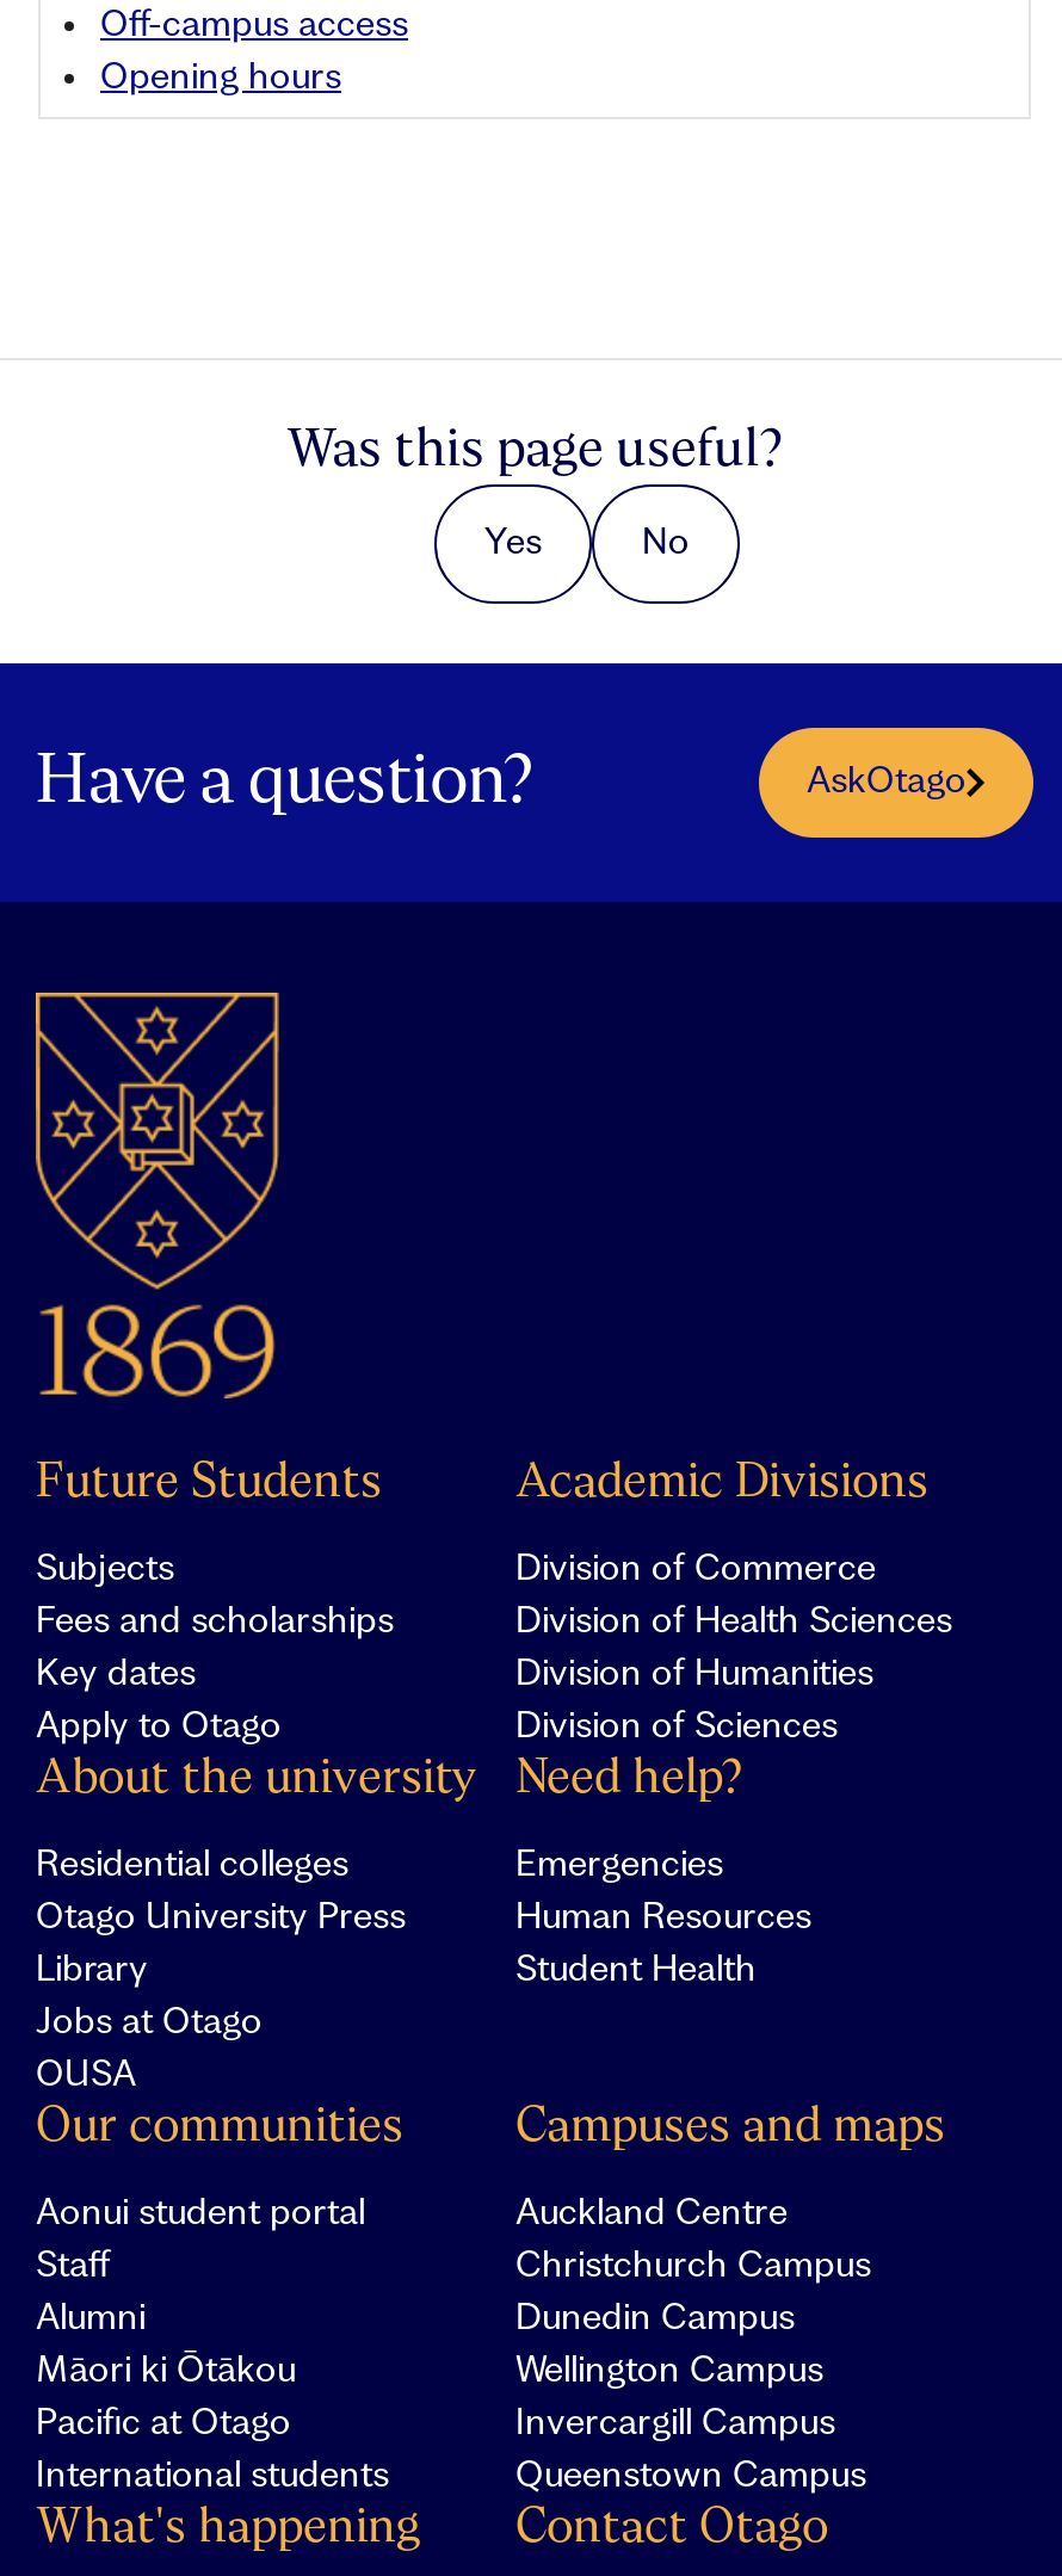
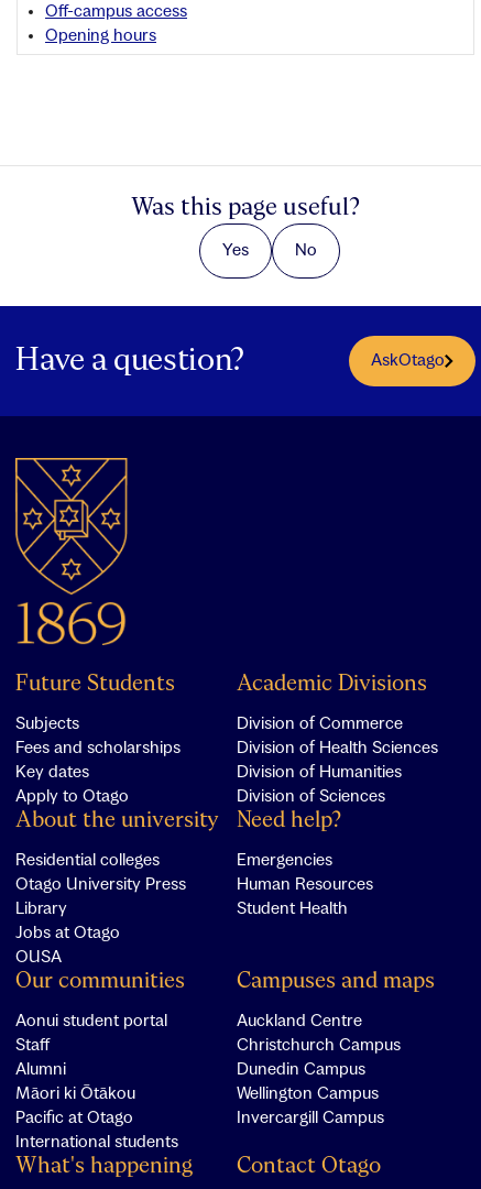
[515,2458,866,2496] Queenstown Campus -> none

